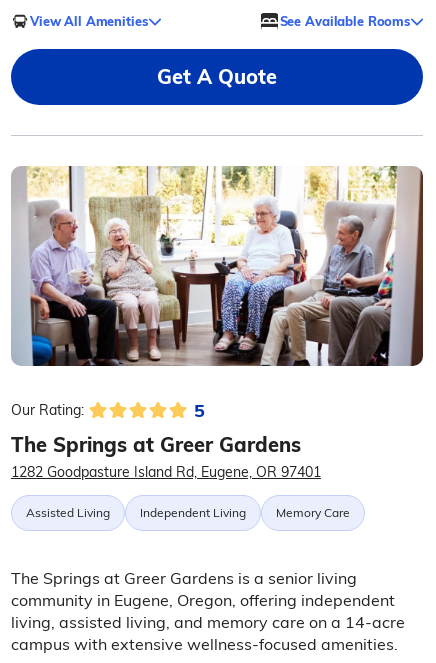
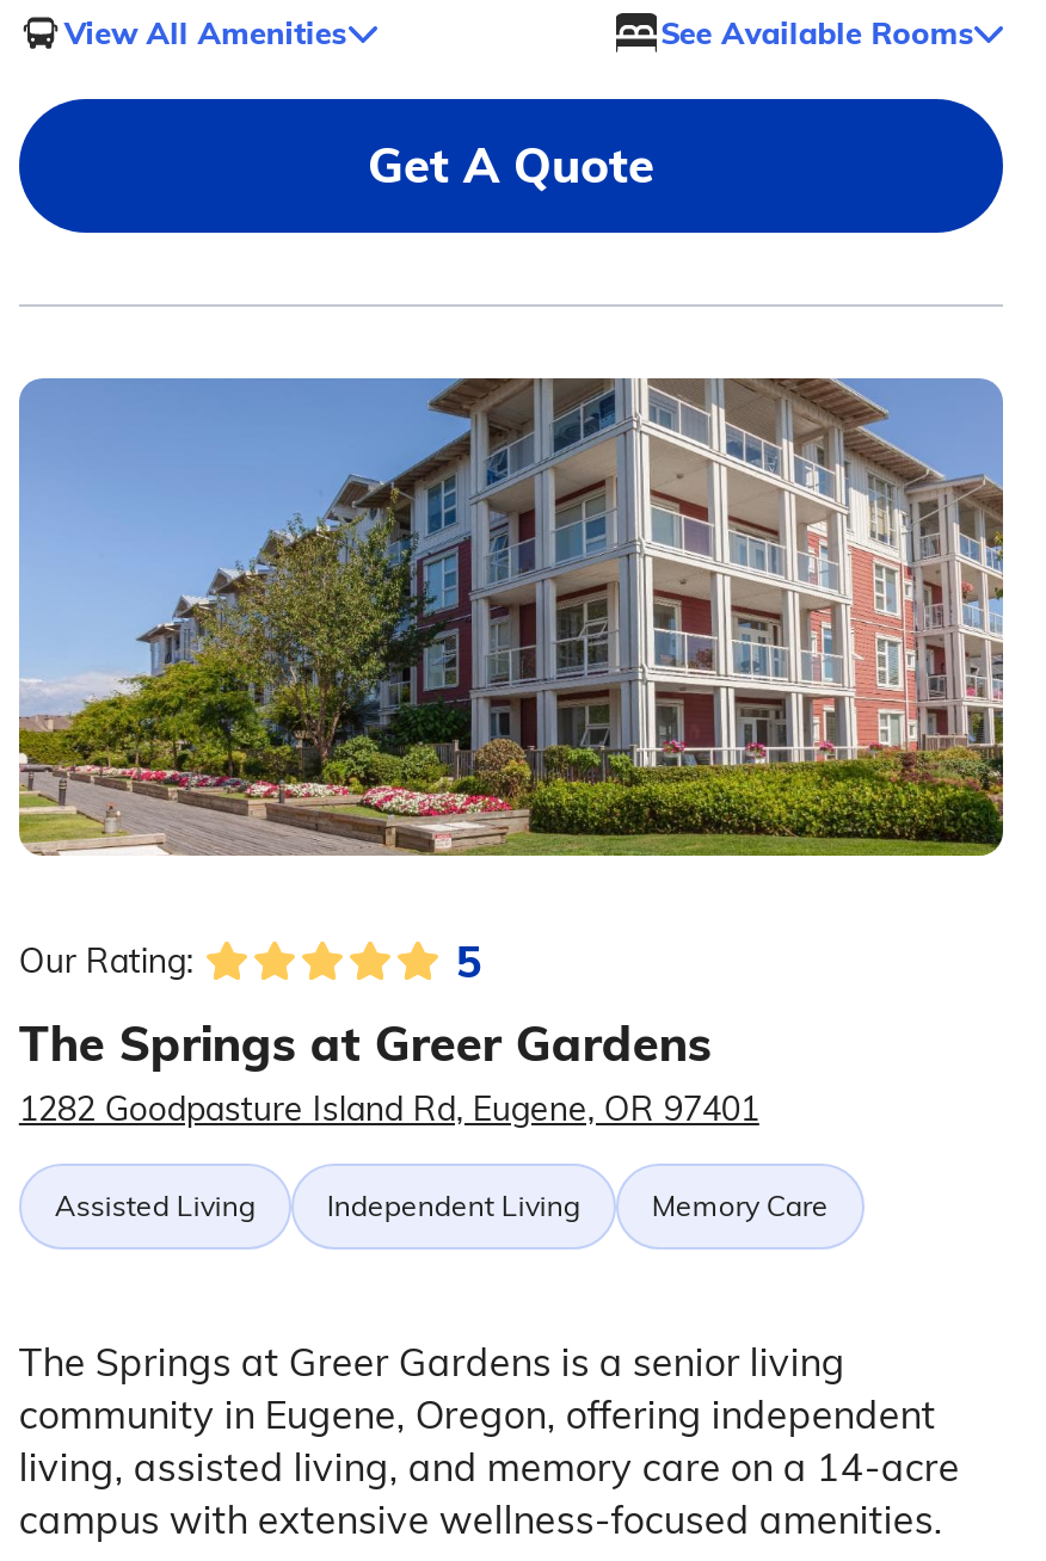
[11,165,424,367] [image] -> [17,376,1005,858] [image]

